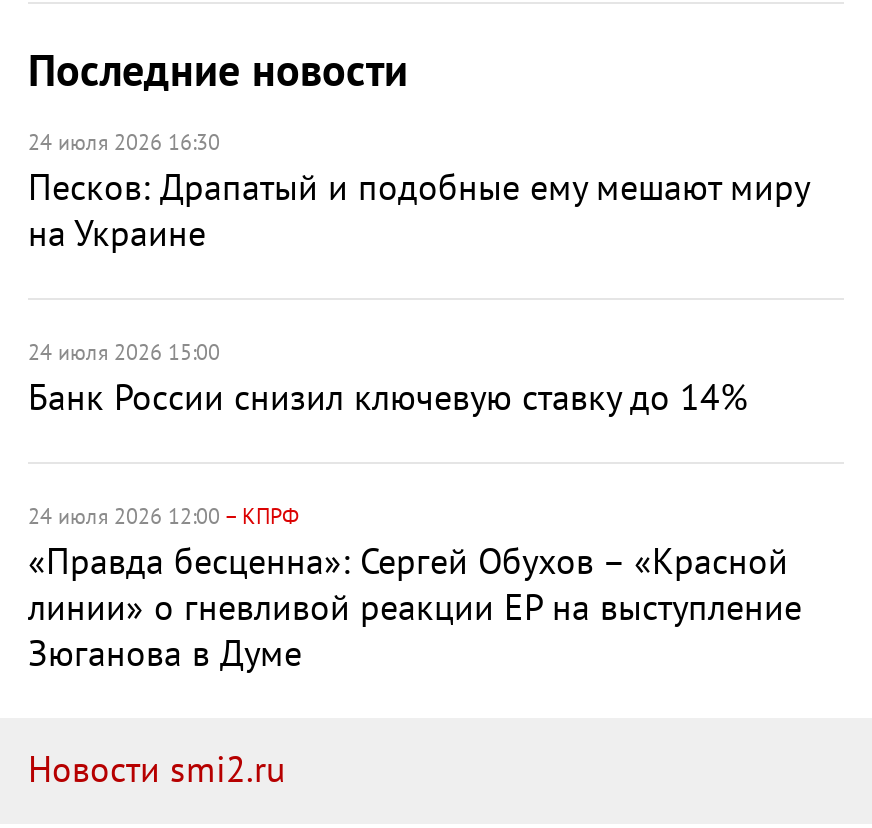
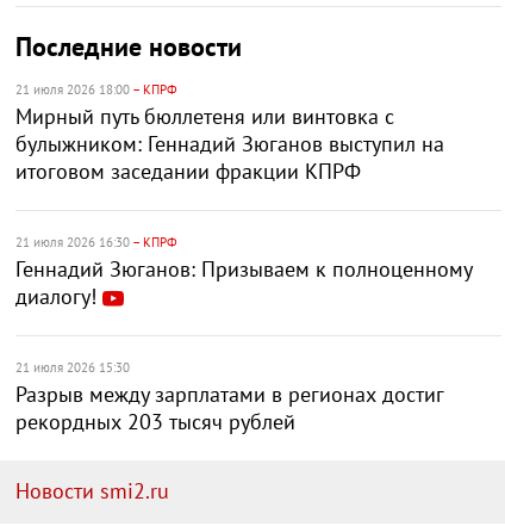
[28,130,808,256] 24 июля 2026 16:30 | Песков: Драпатый и подобные ему мешают миру | на Украине -> [15,82,444,185] 21 июля 2026 18:00 – КПРФ | Мирный путь бюллетеня или винтовка с | булыжником: Геннадий Зюганов выступил на | итоговом заседании фракции КПРФ
[28,340,748,420] 24 июля 2026 15:00 | Банк России снизил ключевую ставку до 14% -> [15,235,472,310] 21 июля 2026 16:30 – КПРФ | Геннадий Зюганов: Призываем к полноценному | диалогу!
[28,504,802,676] 24 июля 2026 12:00 – КПРФ | «Правда бесценна»: Сергей Обухов – «Красной | линии» о гневливой реакции ЕР на выступление | Зюганова в Думе -> [15,360,443,435] 21 июля 2026 15:30 | Разрыв между зарплатами в регионах достиг | рекордных 203 тысяч рублей

